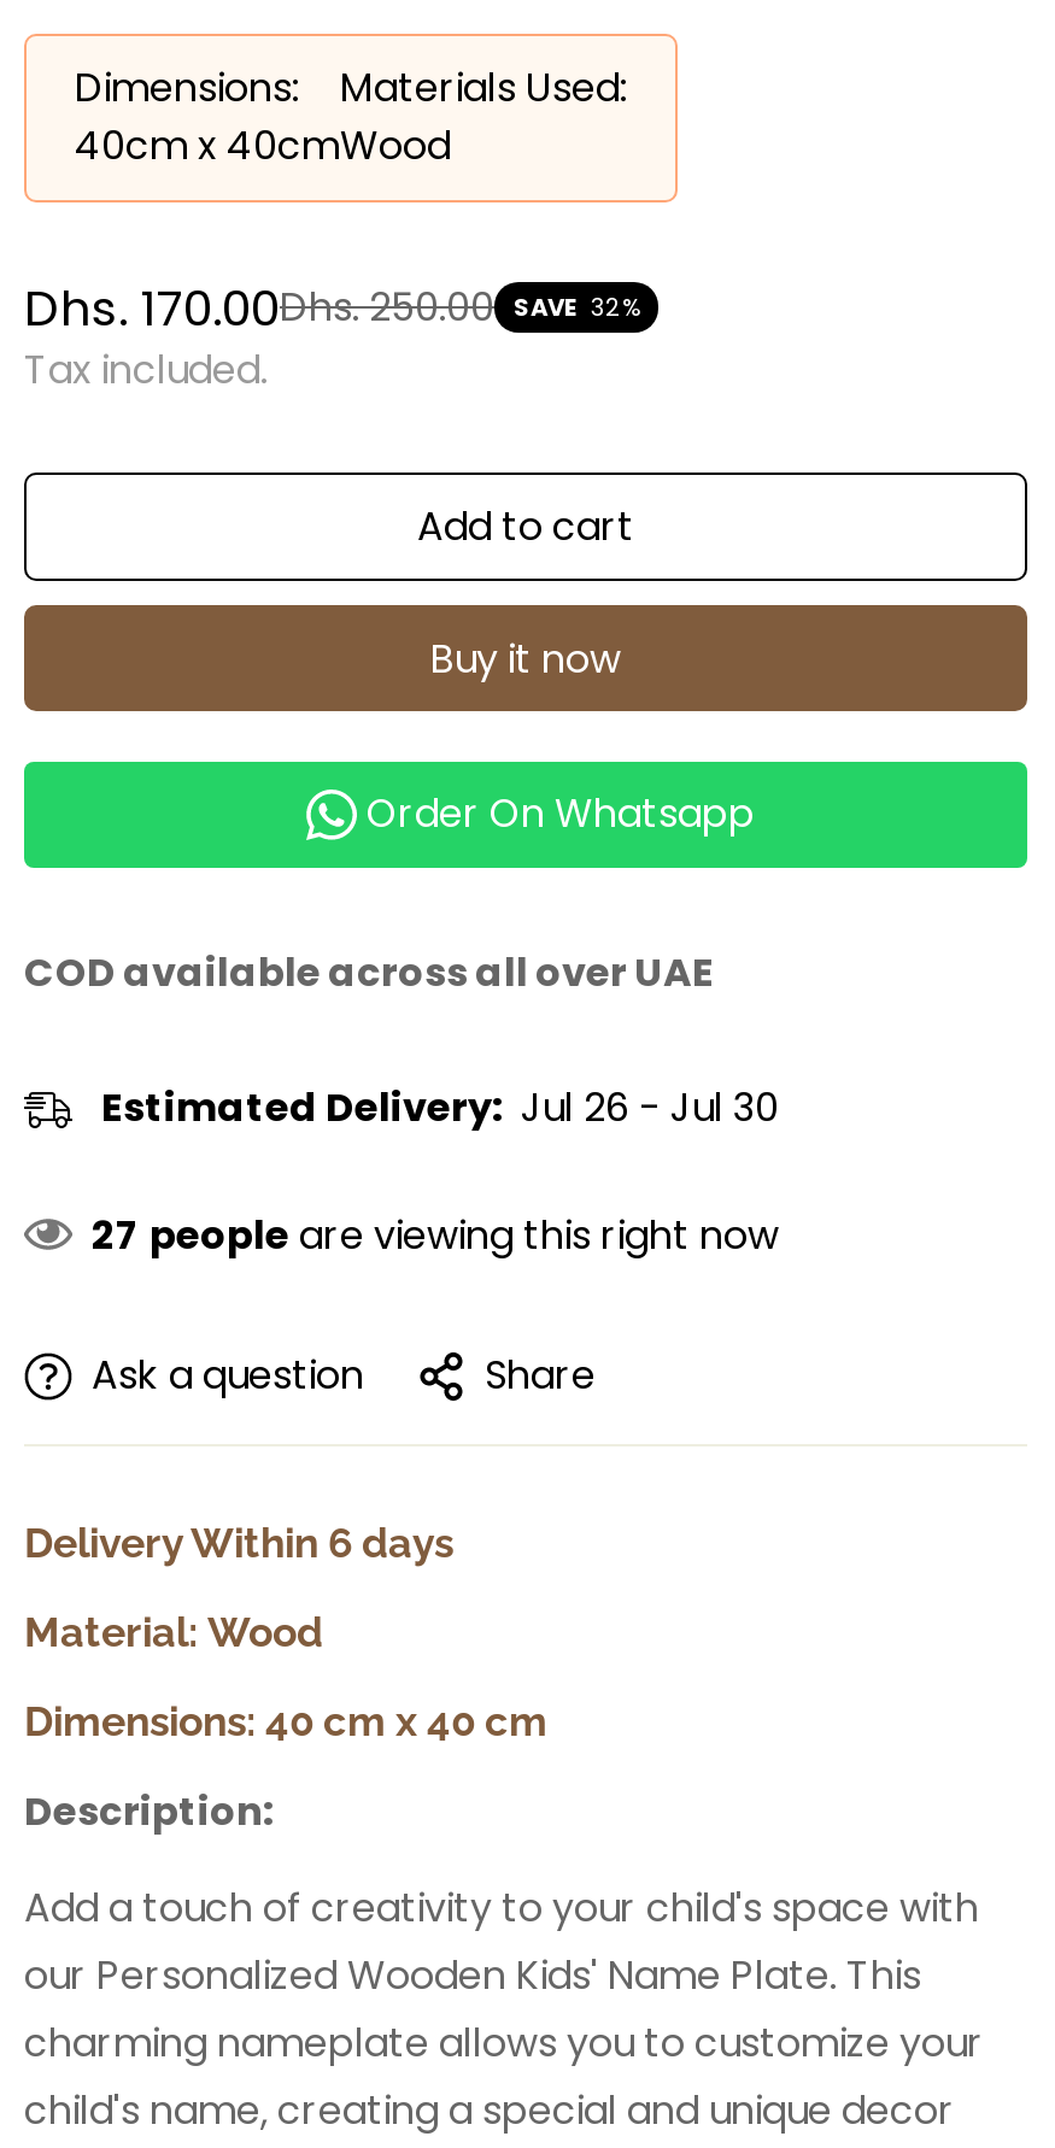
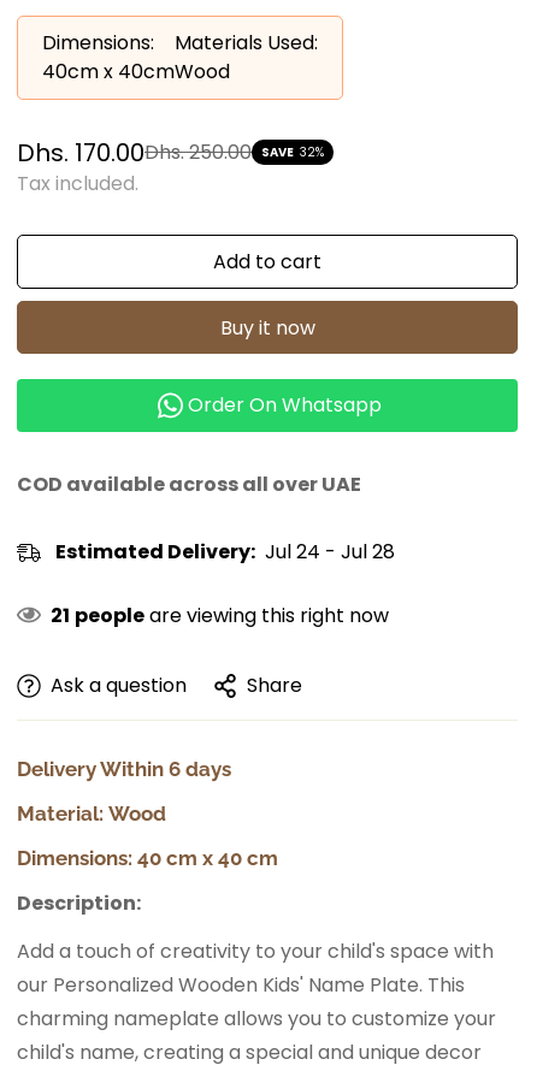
[101,1080,779,1135] Estimated Delivery: Jul 26 - Jul 30 -> [55,538,395,565] Estimated Delivery: Jul 24 - Jul 28
[92,1208,779,1263] 27 people are viewing this right now -> [51,602,389,629] 21 people are viewing this right now

